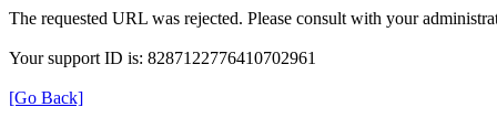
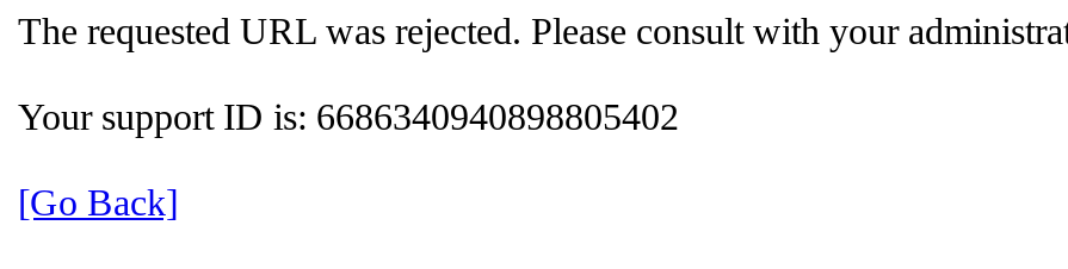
[9,49,316,67] Your support ID is: 8287122776410702961 -> [18,96,679,137] Your support ID is: 6686340940898805402

